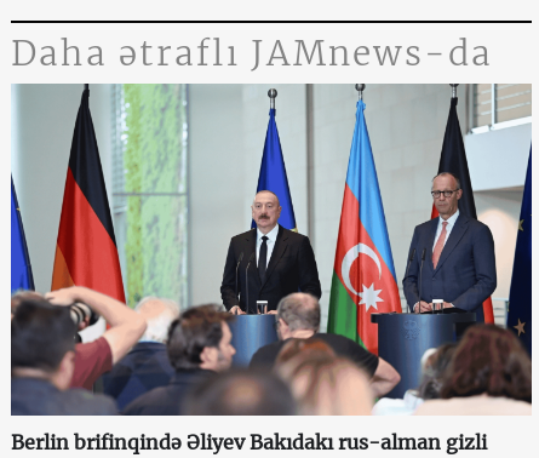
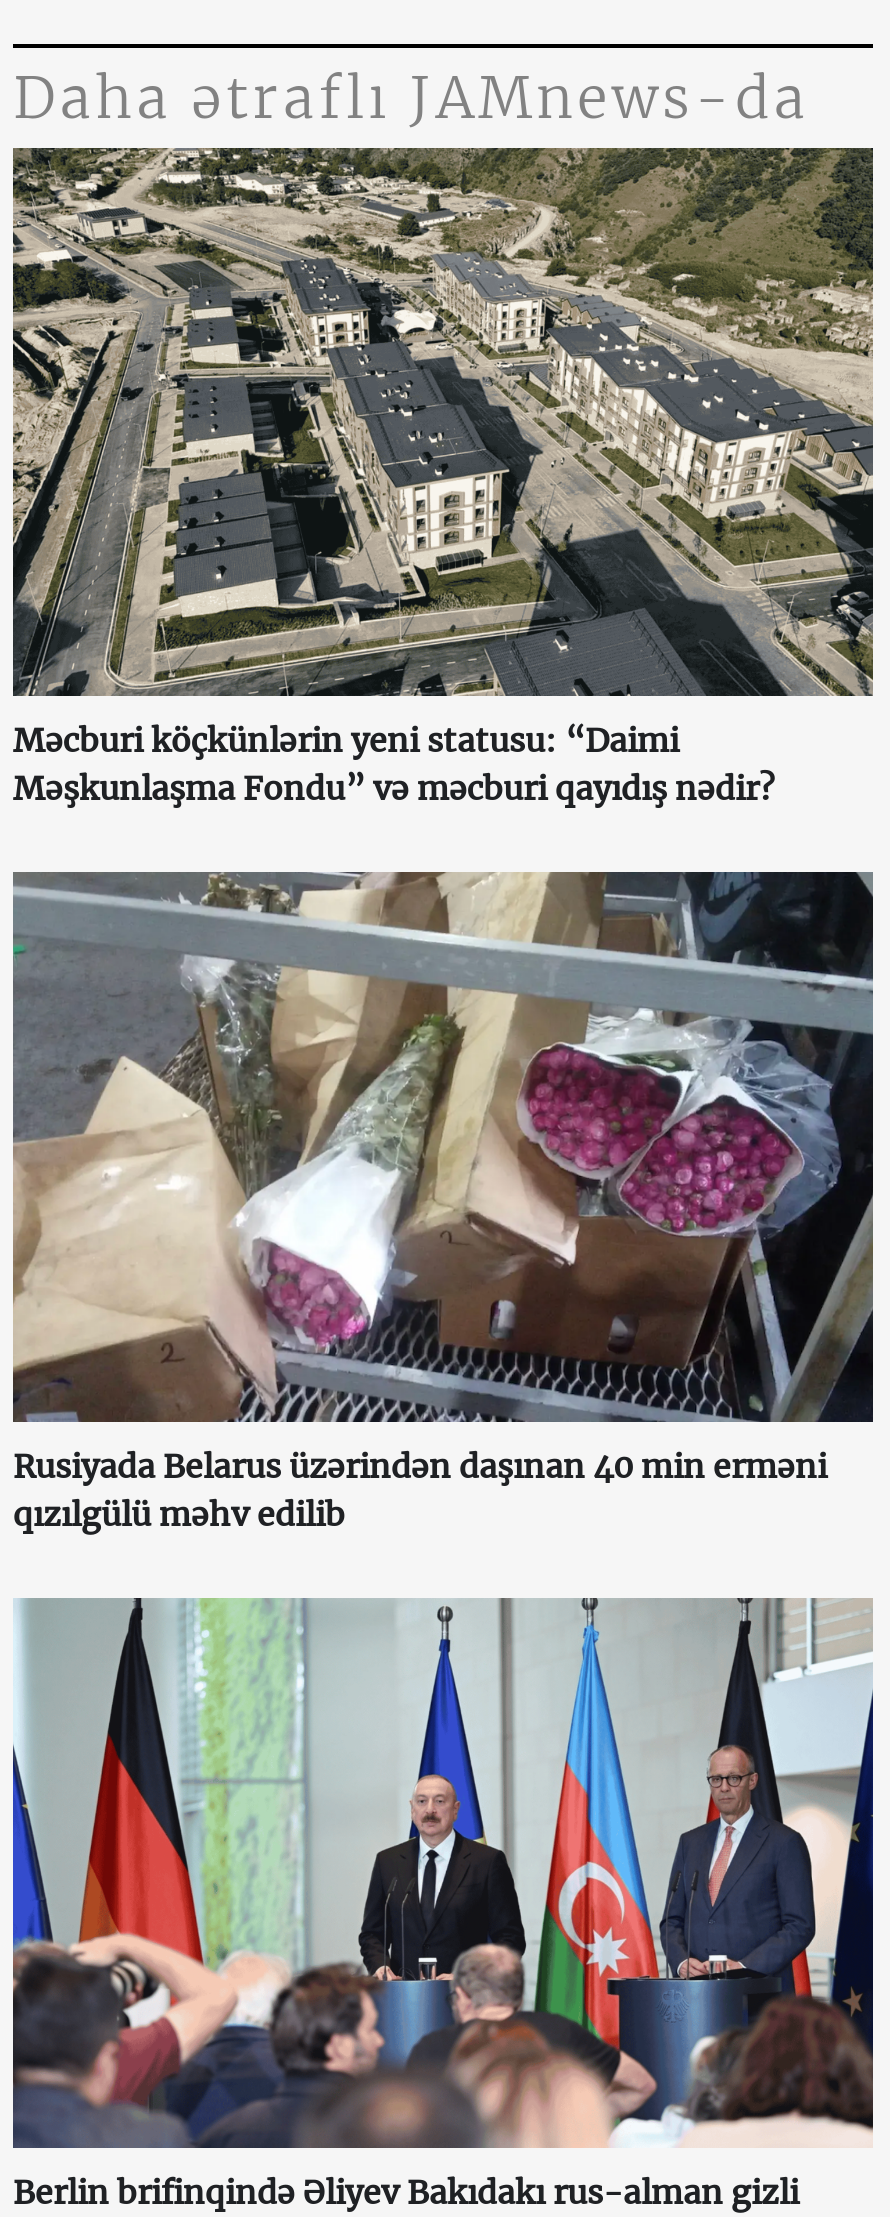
none -> [11,146,875,809] [image] | Məcburi köçkünlərin yeni statusu: “Daimi | Məşkunlaşma Fondu” və məcburi qayıdış nədir?
none -> [11,870,875,1534] [image] | Rusiyada Belarus üzərindən daşınan 40 min erməni | qızılgülü məhv edilib

